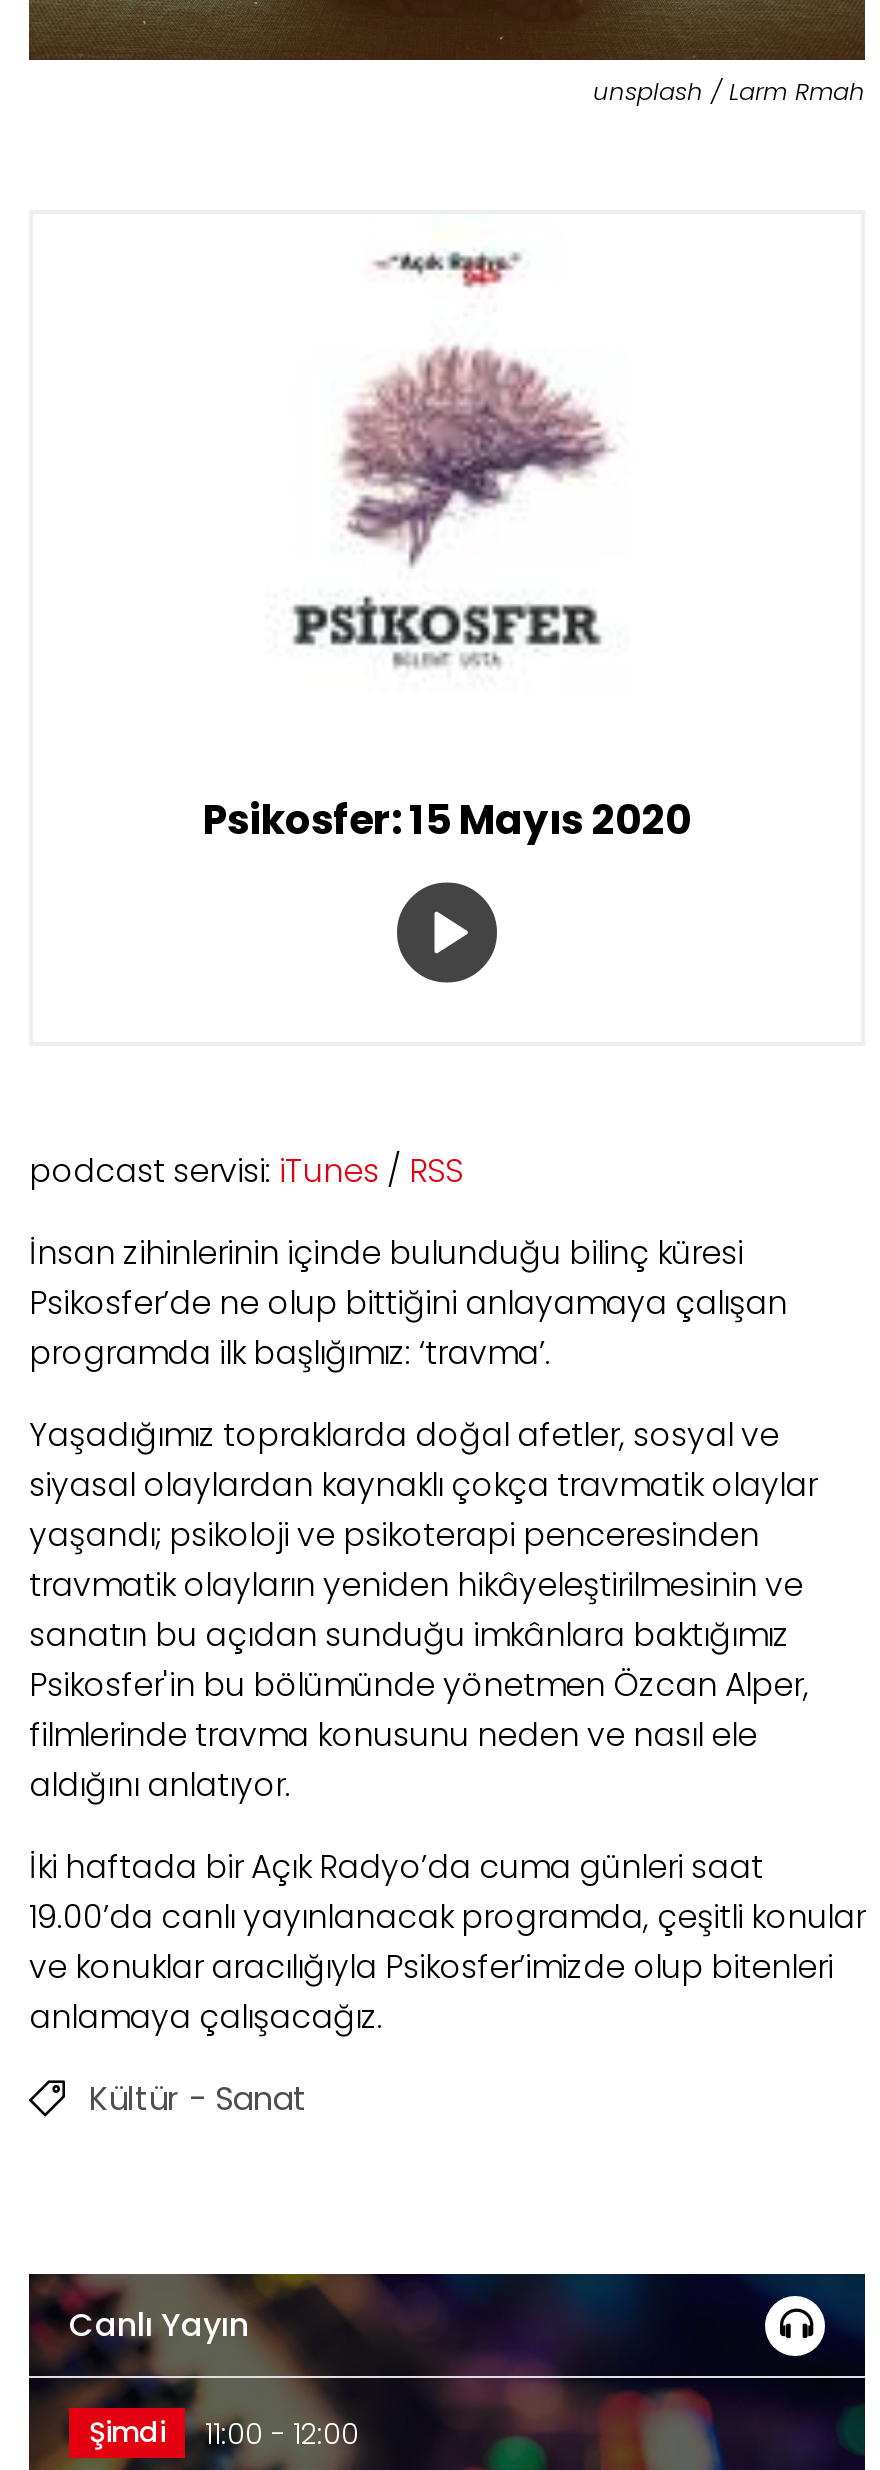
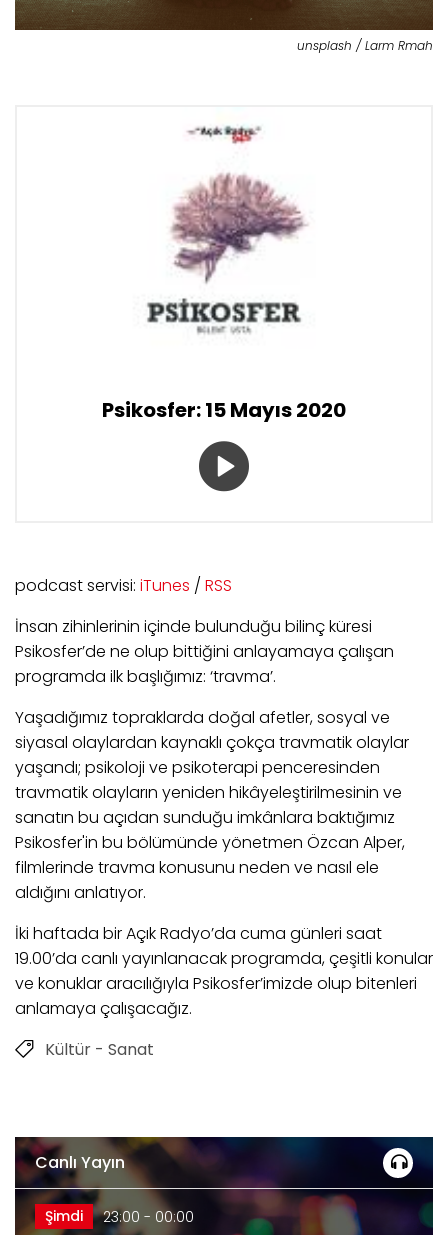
[89,2413,359,2455] Şimdi 11:00 - 12:00 -> [45,1206,194,1227] Şimdi 23:00 - 00:00

